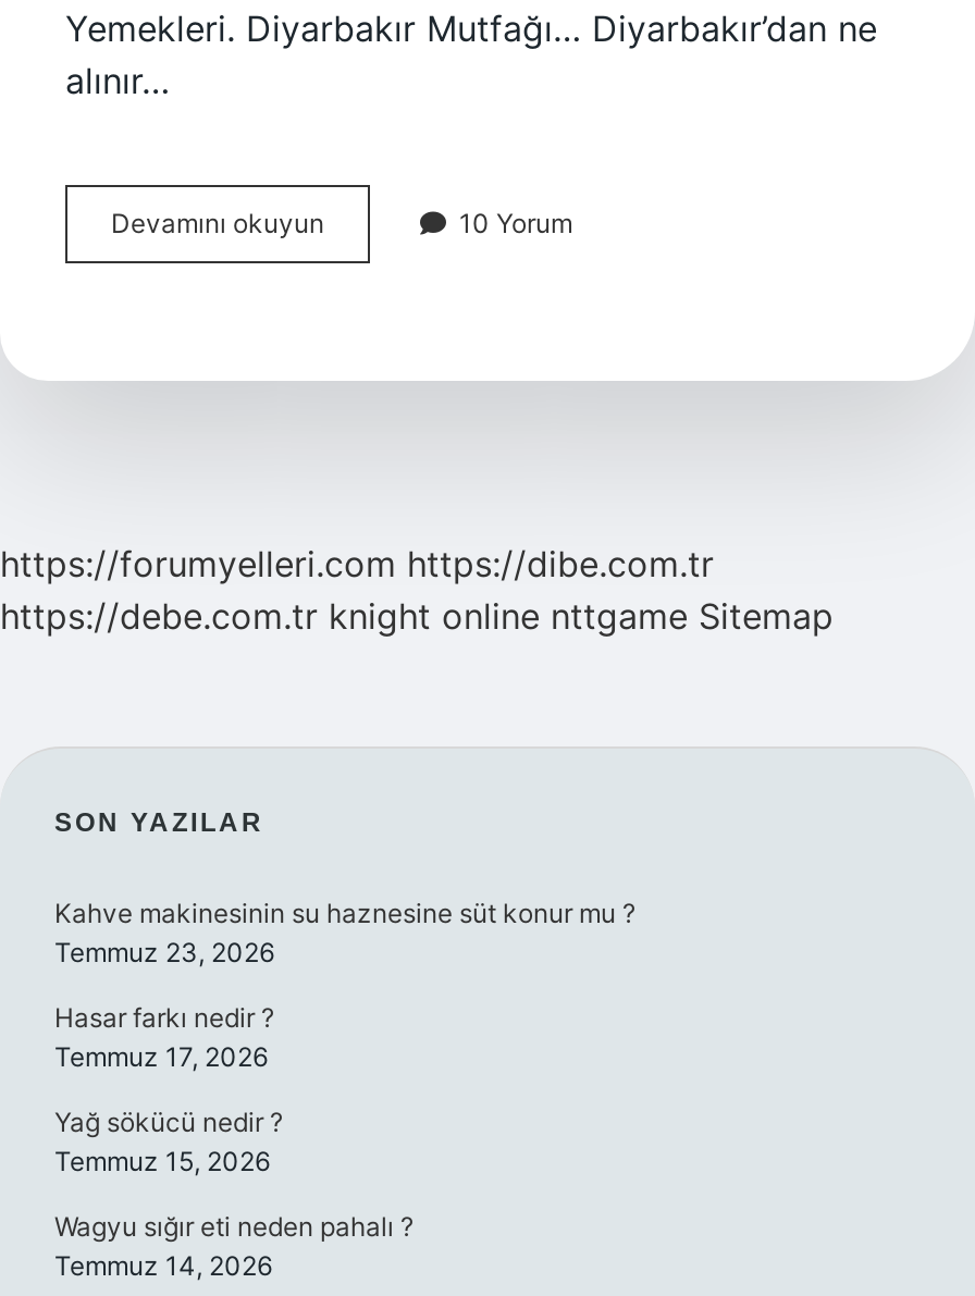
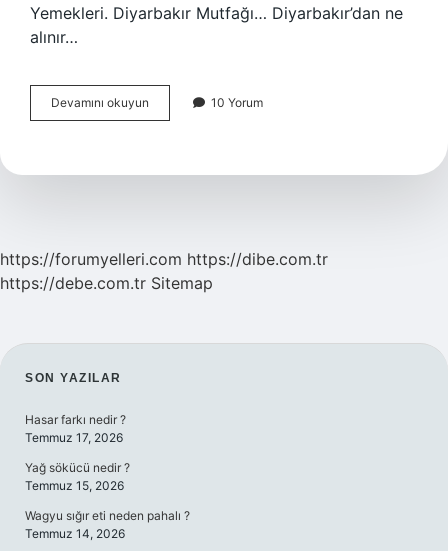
[0,594,834,638] https://debe.com.tr knight online nttgame Sitemap -> [0,273,213,293] https://debe.com.tr Sitemap
[54,897,635,968] Kahve makinesinin su haznesine süt konur mu ? | Temmuz 23, 2026 -> none

